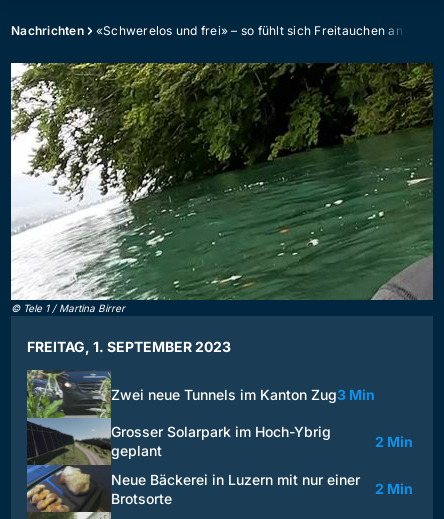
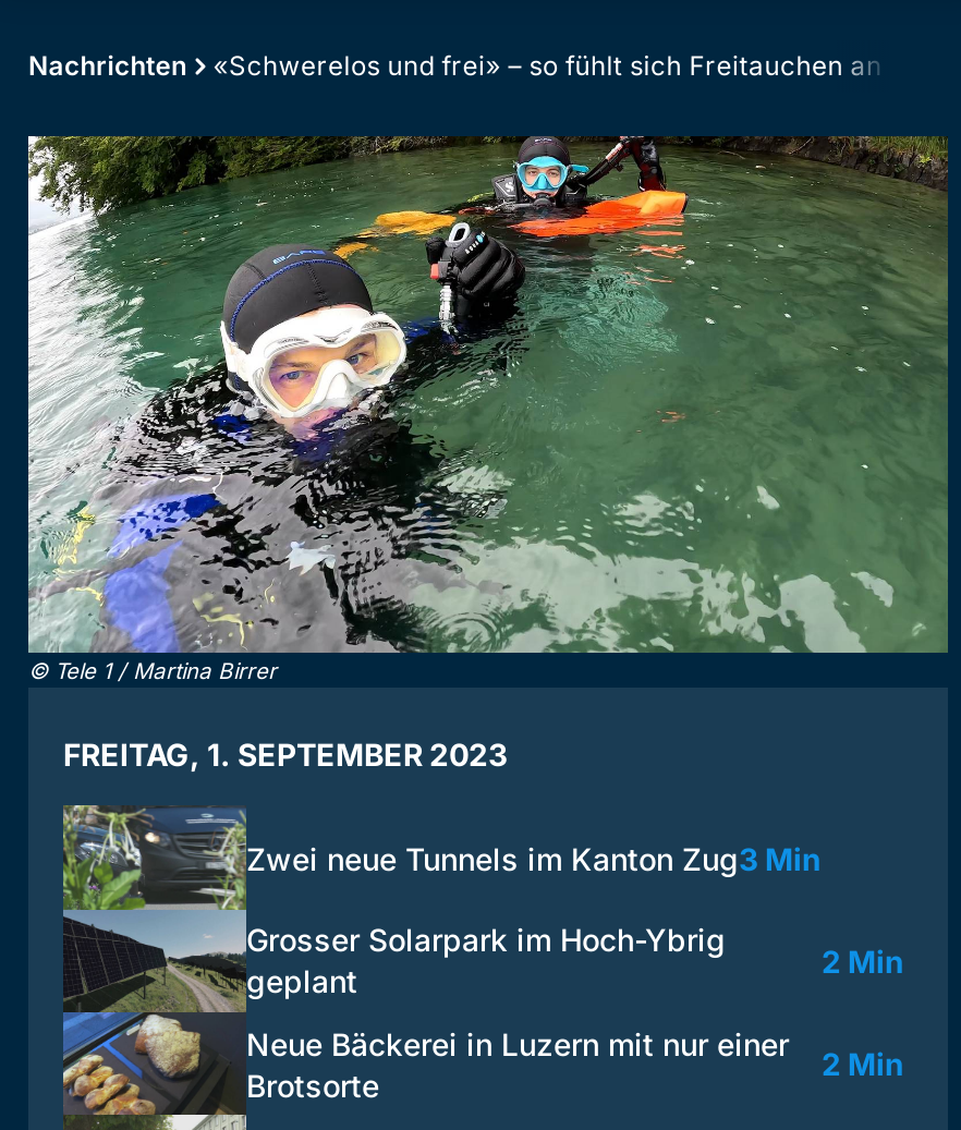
[10,62,433,300] [image] -> [26,134,948,655] [image]

